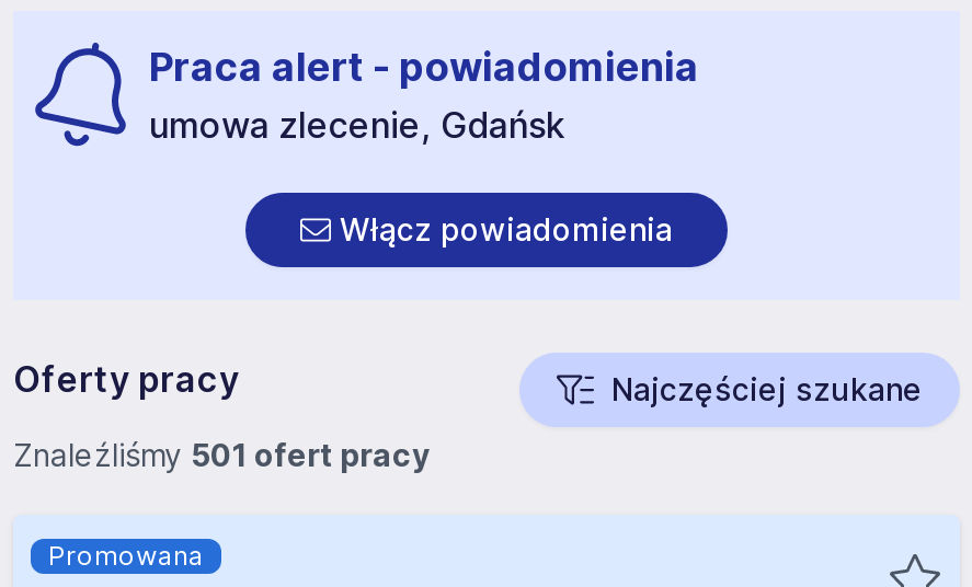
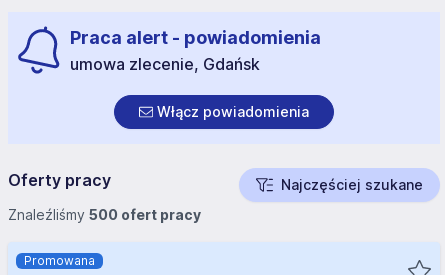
[13,436,430,473] Znaleźliśmy 501 ofert pracy -> [8,206,201,223] Znaleźliśmy 500 ofert pracy

